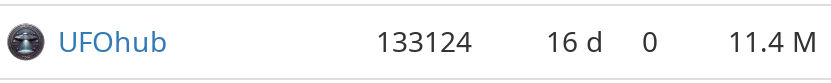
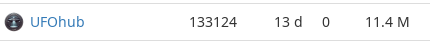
[376,23,818,61] 133124 16 d 0 11.4 M -> [189,12,410,31] 133124 13 d 0 11.4 M

